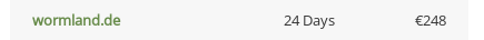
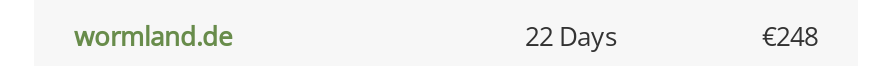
[283,10,334,30] 24 Days -> [525,18,617,54] 22 Days

